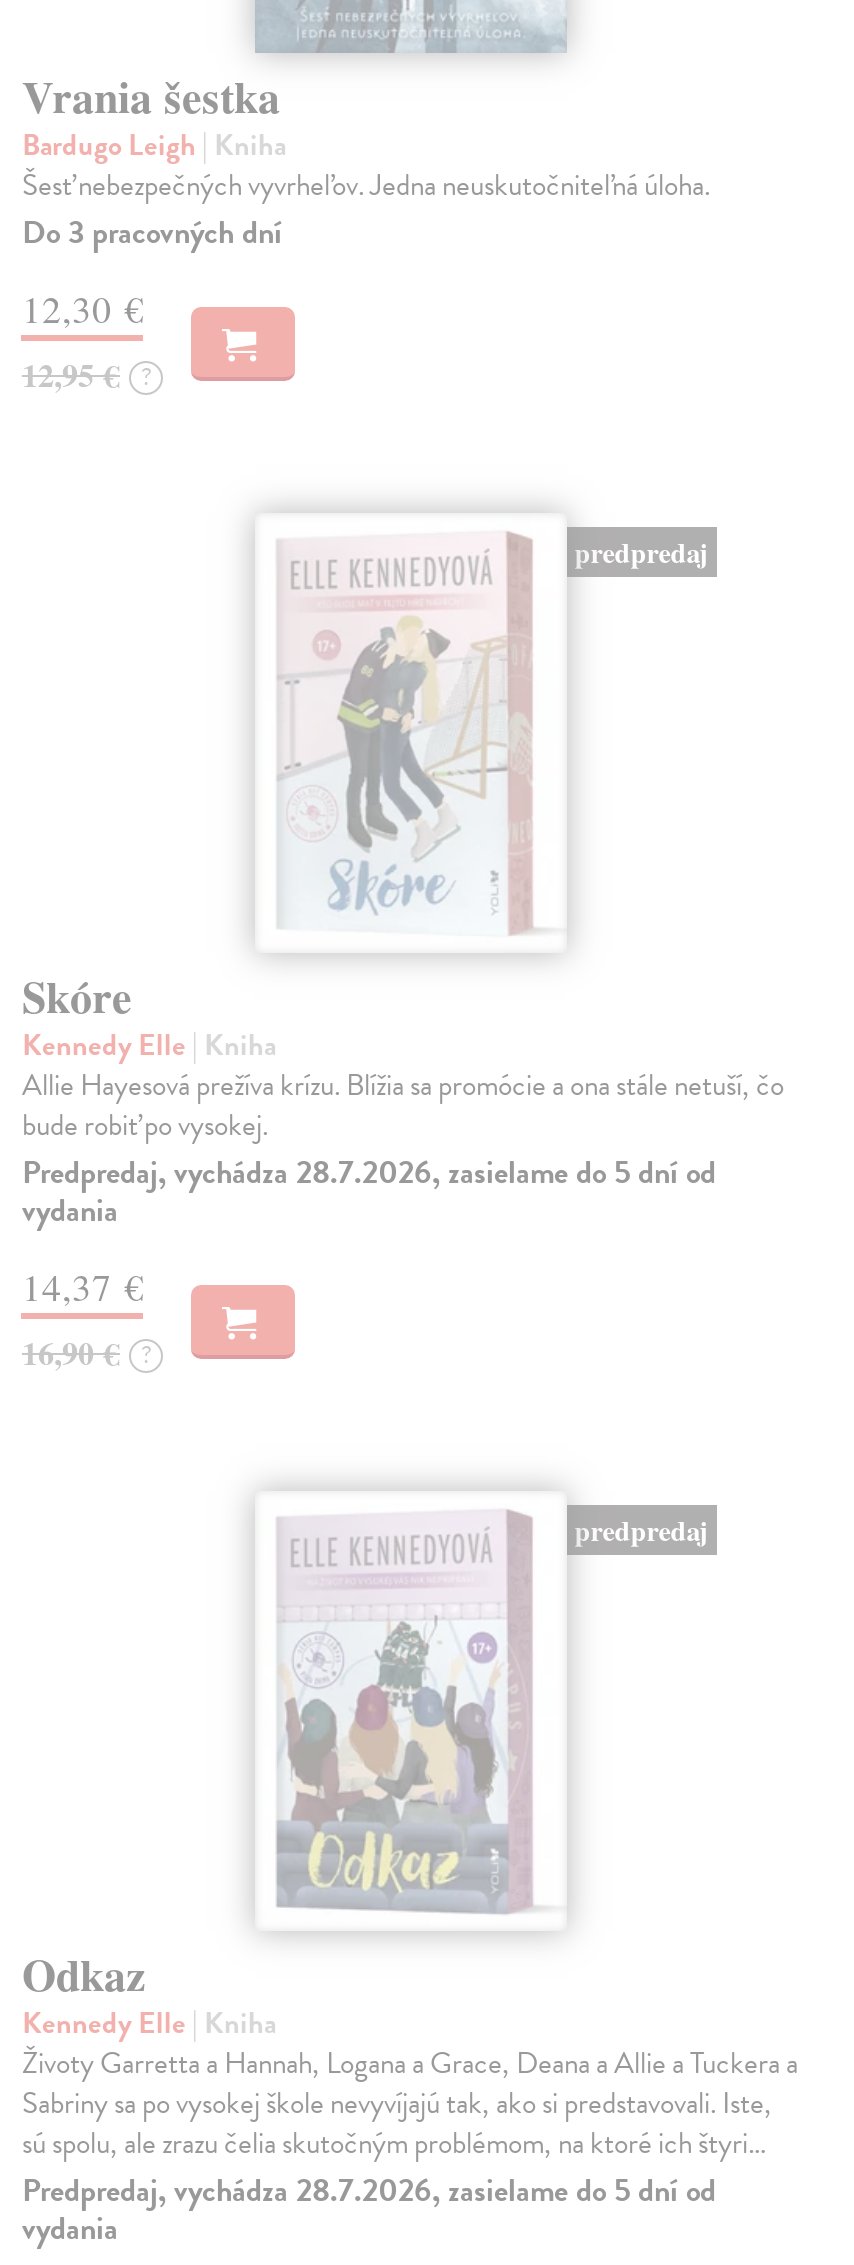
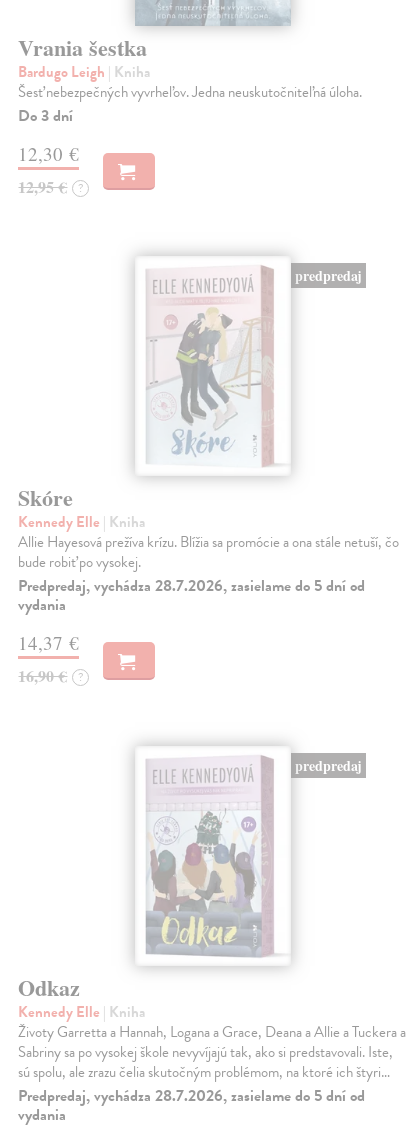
[22,208,282,256] Do 3 pracovných dní -> [18,104,73,128] Do 3 dní

